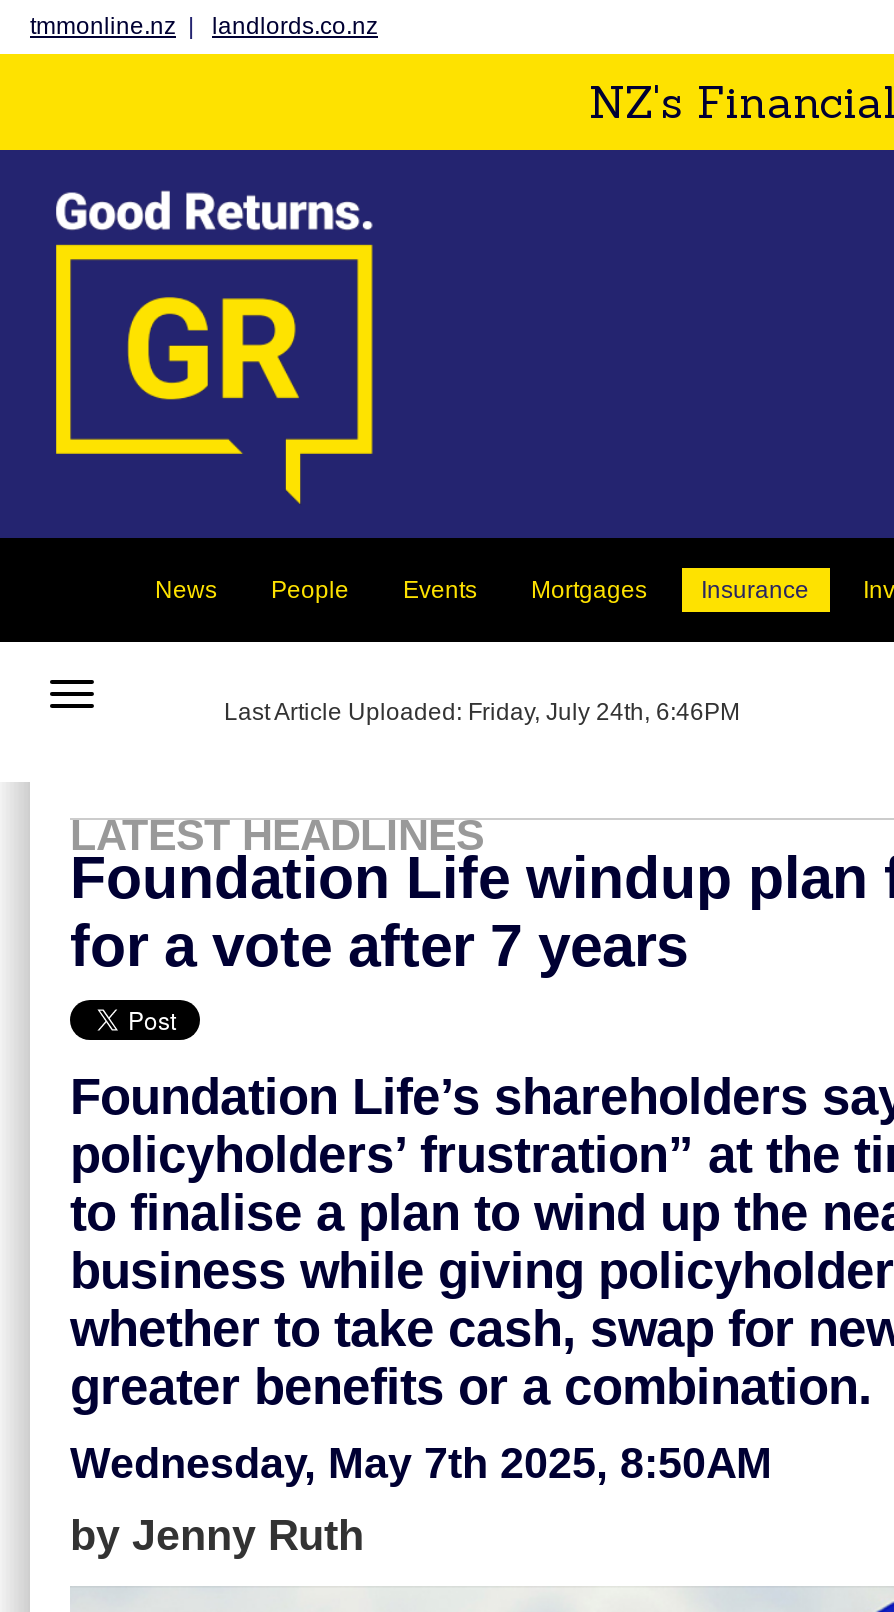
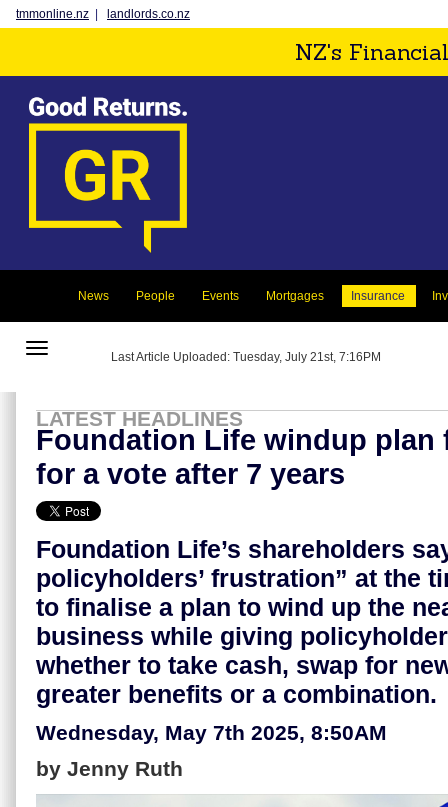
[224,698,740,726] Last Article Uploaded: Friday, July 24th, 6:46PM -> [111,350,381,364] Last Article Uploaded: Tuesday, July 21st, 7:16PM

